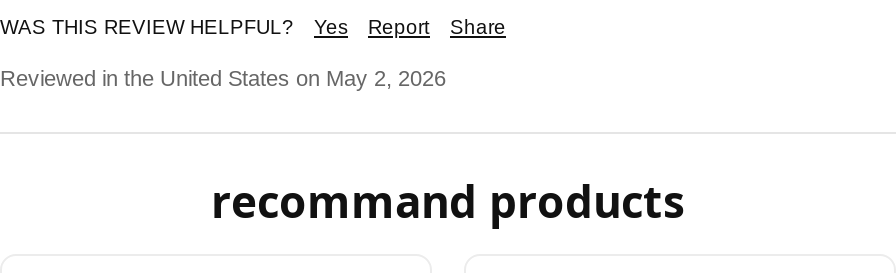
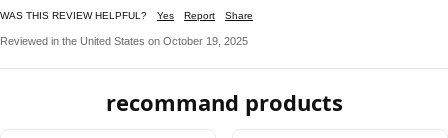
[0,66,446,90] Reviewed in the United States on May 2, 2026 -> [0,35,248,47] Reviewed in the United States on October 19, 2025

